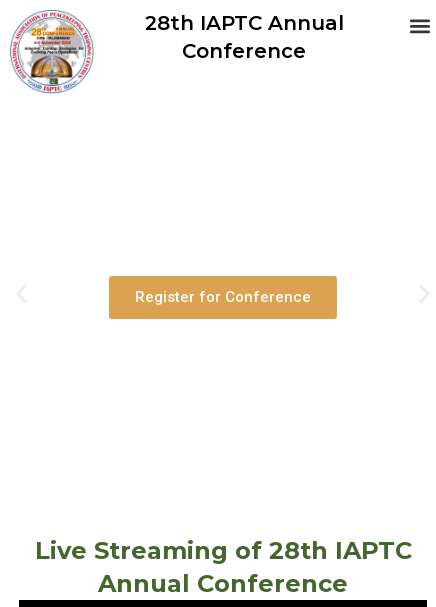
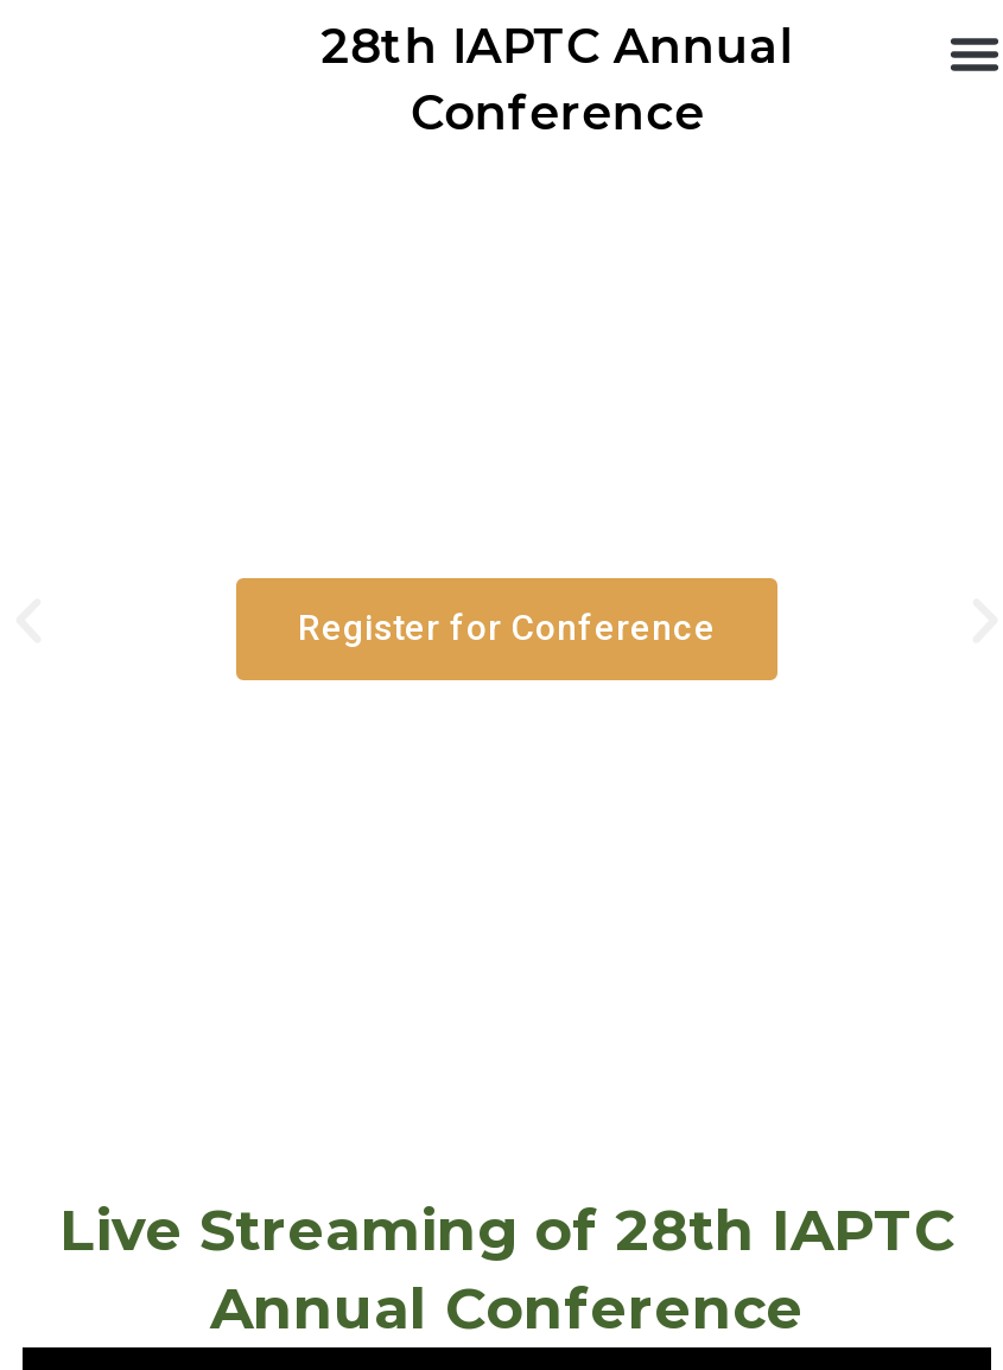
[9,9,94,94] [image] -> none

